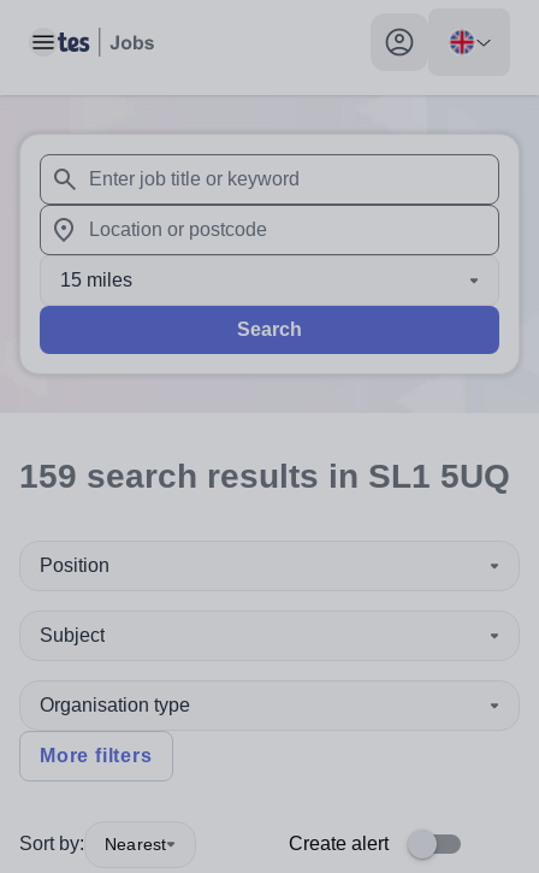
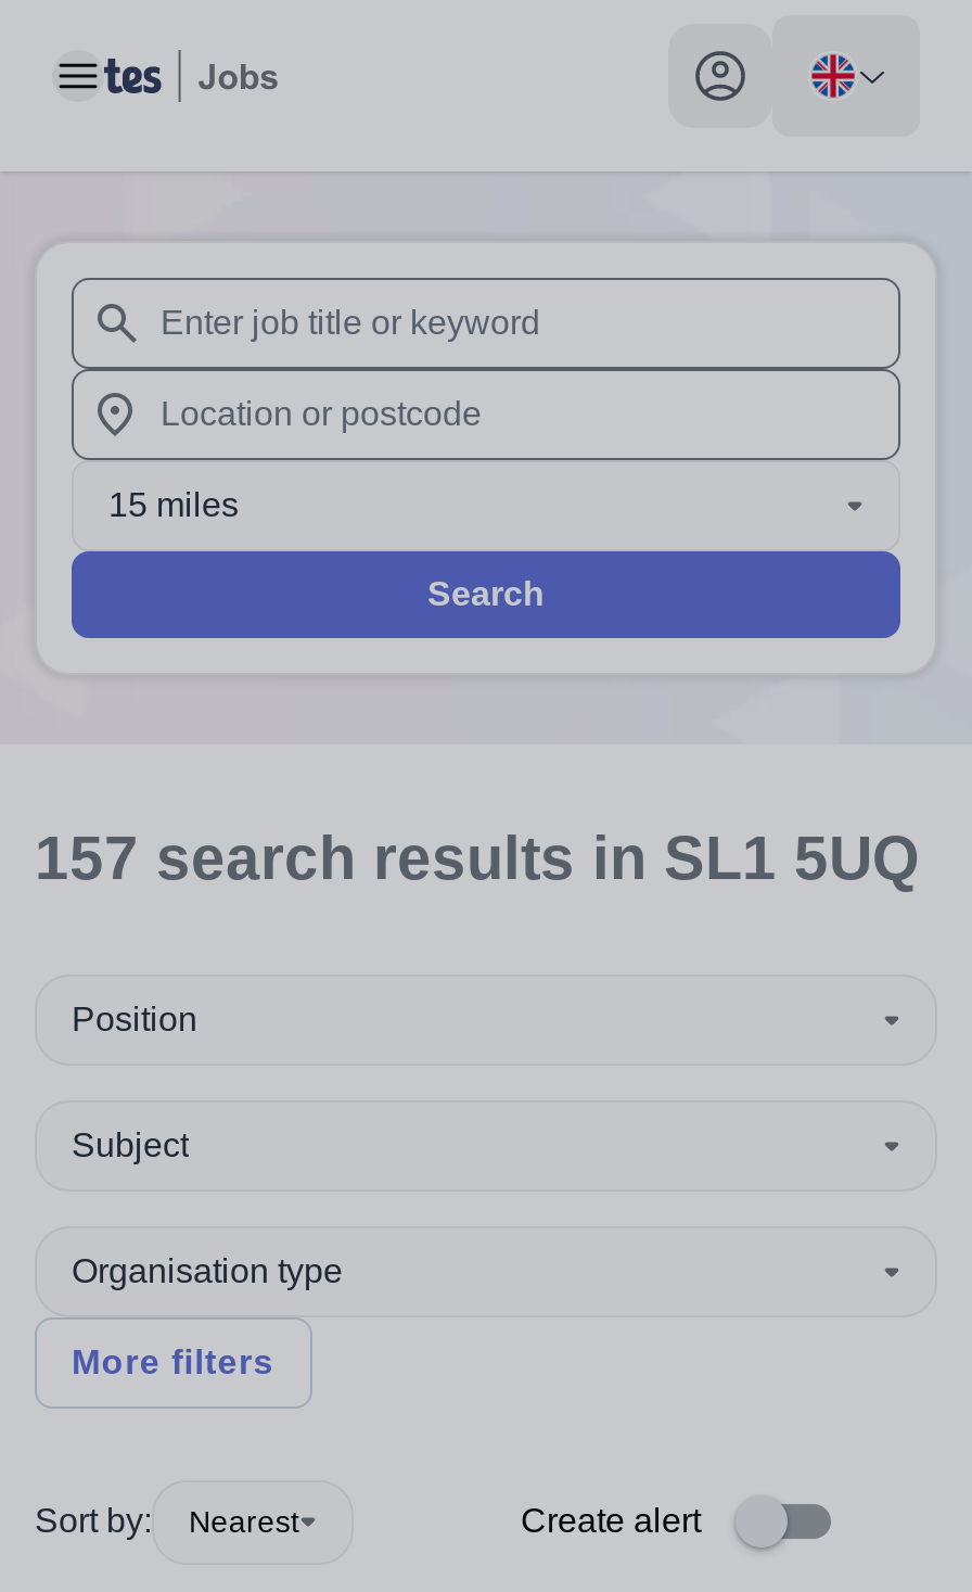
[19,458,510,495] 159 search results in SL1 5UQ -> [35,825,920,892] 157 search results in SL1 5UQ

